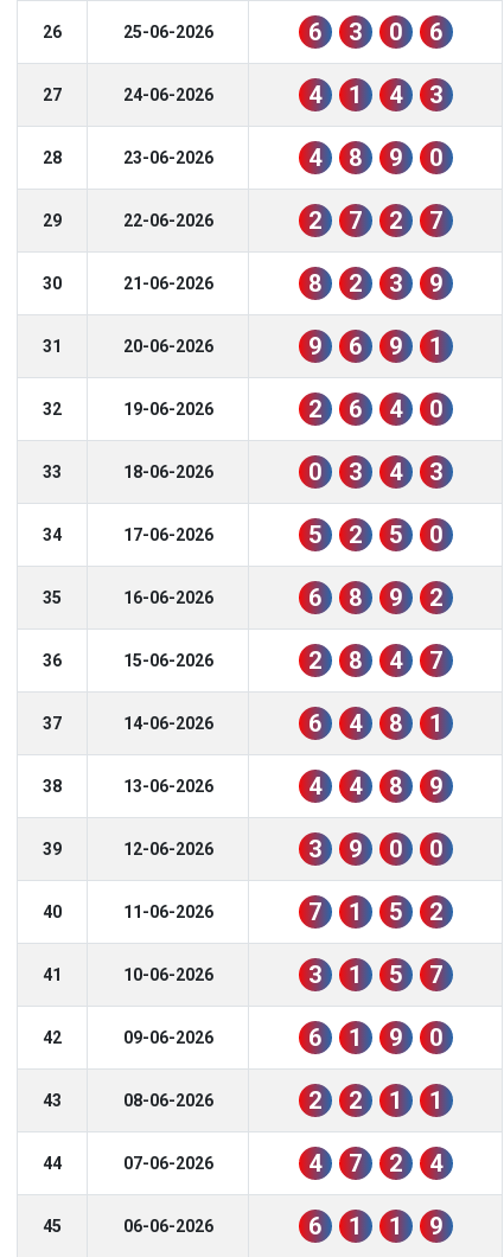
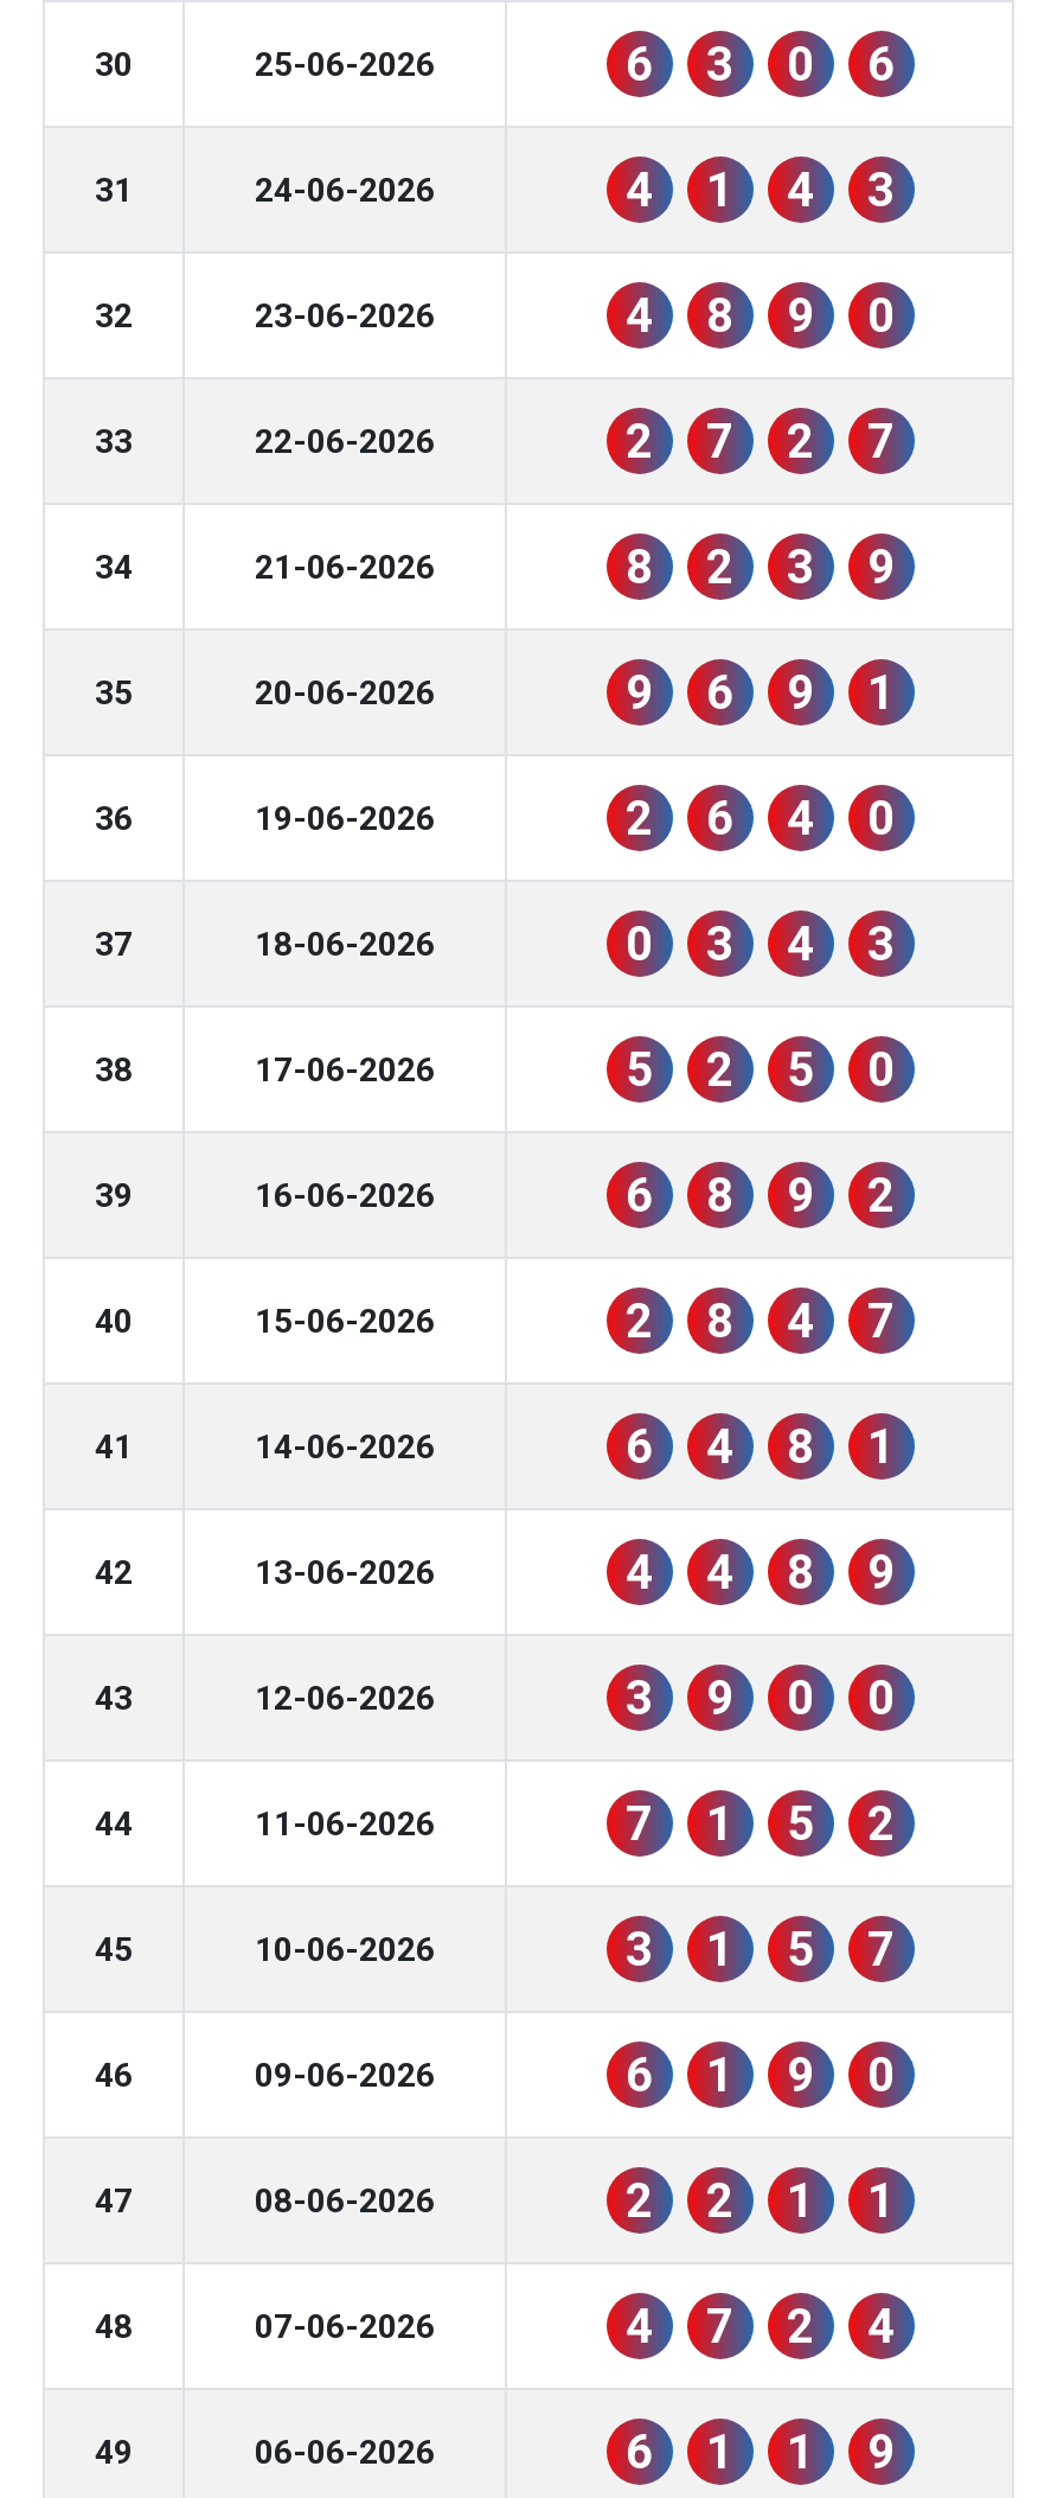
[43,22,62,41] 26 -> [95,44,133,82] 30
[43,85,62,104] 27 -> [95,170,133,208] 31
[43,148,62,167] 28 -> [95,296,133,334] 32
[43,211,62,230] 29 -> [95,421,133,459] 33
[43,274,62,293] 30 -> [95,547,133,585] 34
[43,336,62,355] 31 -> [95,673,133,711] 35
[43,399,62,418] 32 -> [95,798,133,836] 36
[43,462,62,481] 33 -> [95,924,133,962] 37
[43,525,62,544] 34 -> [95,1050,133,1088] 38
[43,588,62,607] 35 -> [95,1175,133,1213] 39
[43,651,62,670] 36 -> [95,1301,133,1339] 40
[43,714,62,732] 37 -> [95,1427,133,1465] 41
[43,776,62,795] 38 -> [95,1552,133,1590] 42
[43,839,62,858] 39 -> [95,1678,133,1716] 43
[43,902,62,921] 40 -> [95,1804,133,1842] 44
[43,965,62,984] 41 -> [95,1929,133,1967] 45
[43,1028,62,1047] 42 -> [95,2055,133,2093] 46
[43,1091,62,1110] 43 -> [95,2181,133,2219] 47
[43,1153,62,1172] 44 -> [95,2306,133,2344] 48
[43,1216,62,1235] 45 -> [95,2432,133,2470] 49

